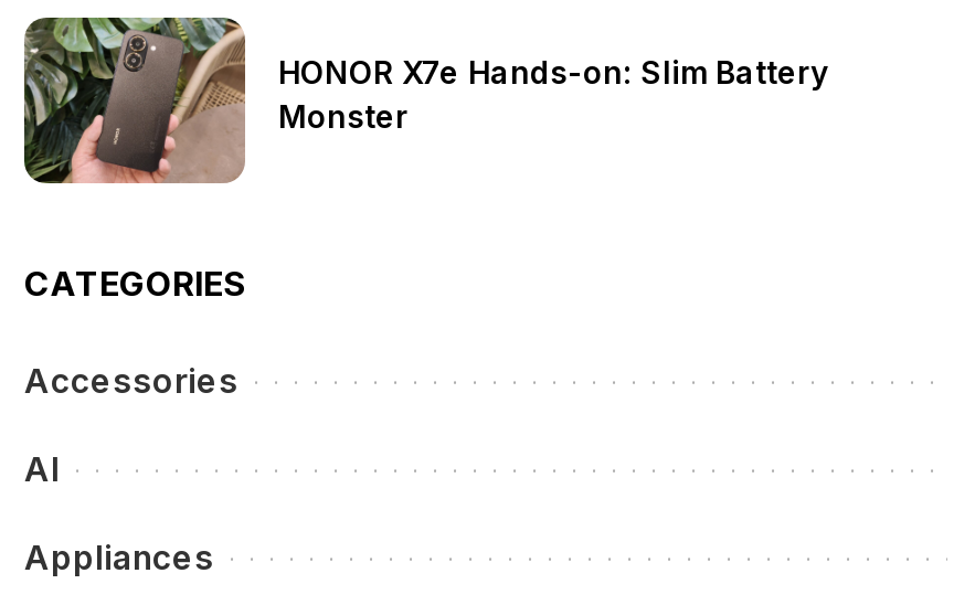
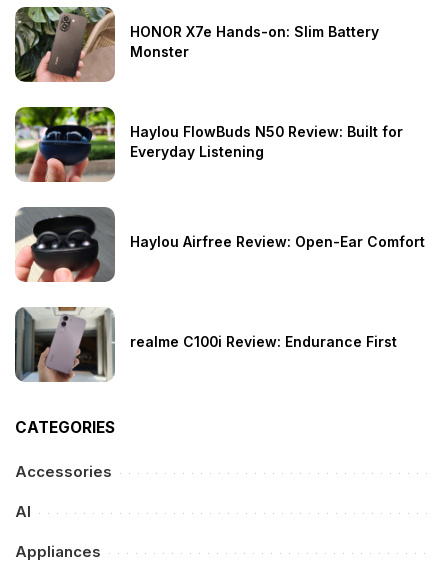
none -> [14,106,403,183] [image] | Haylou FlowBuds N50 Review: Built for | Everyday Listening
none -> [14,206,425,283] [image] | Haylou Airfree Review: Open-Ear Comfort
none -> [15,307,397,382] [image] | realme C100i Review: Endurance First

